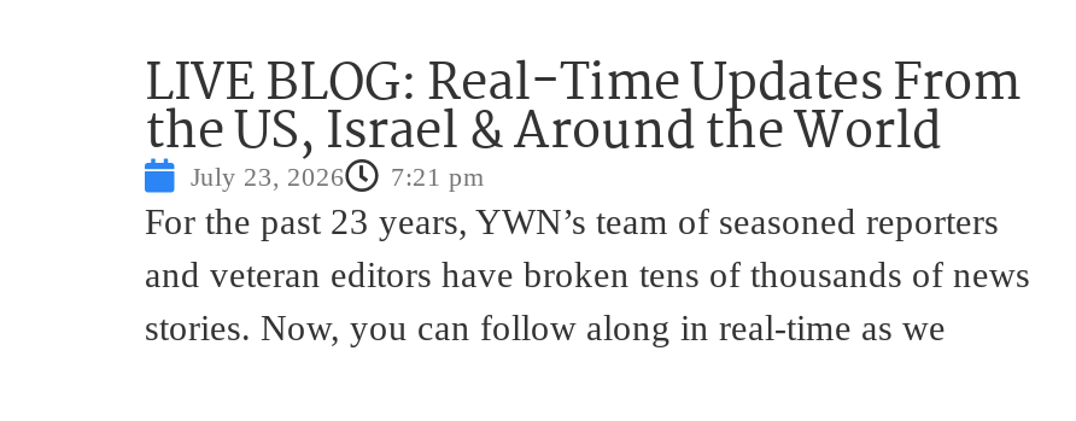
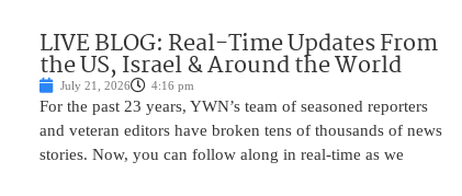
[191,162,345,191] July 23, 2026 -> [60,79,131,92] July 21, 2026
[391,162,485,191] 7:21 pm -> [151,79,194,92] 4:16 pm

